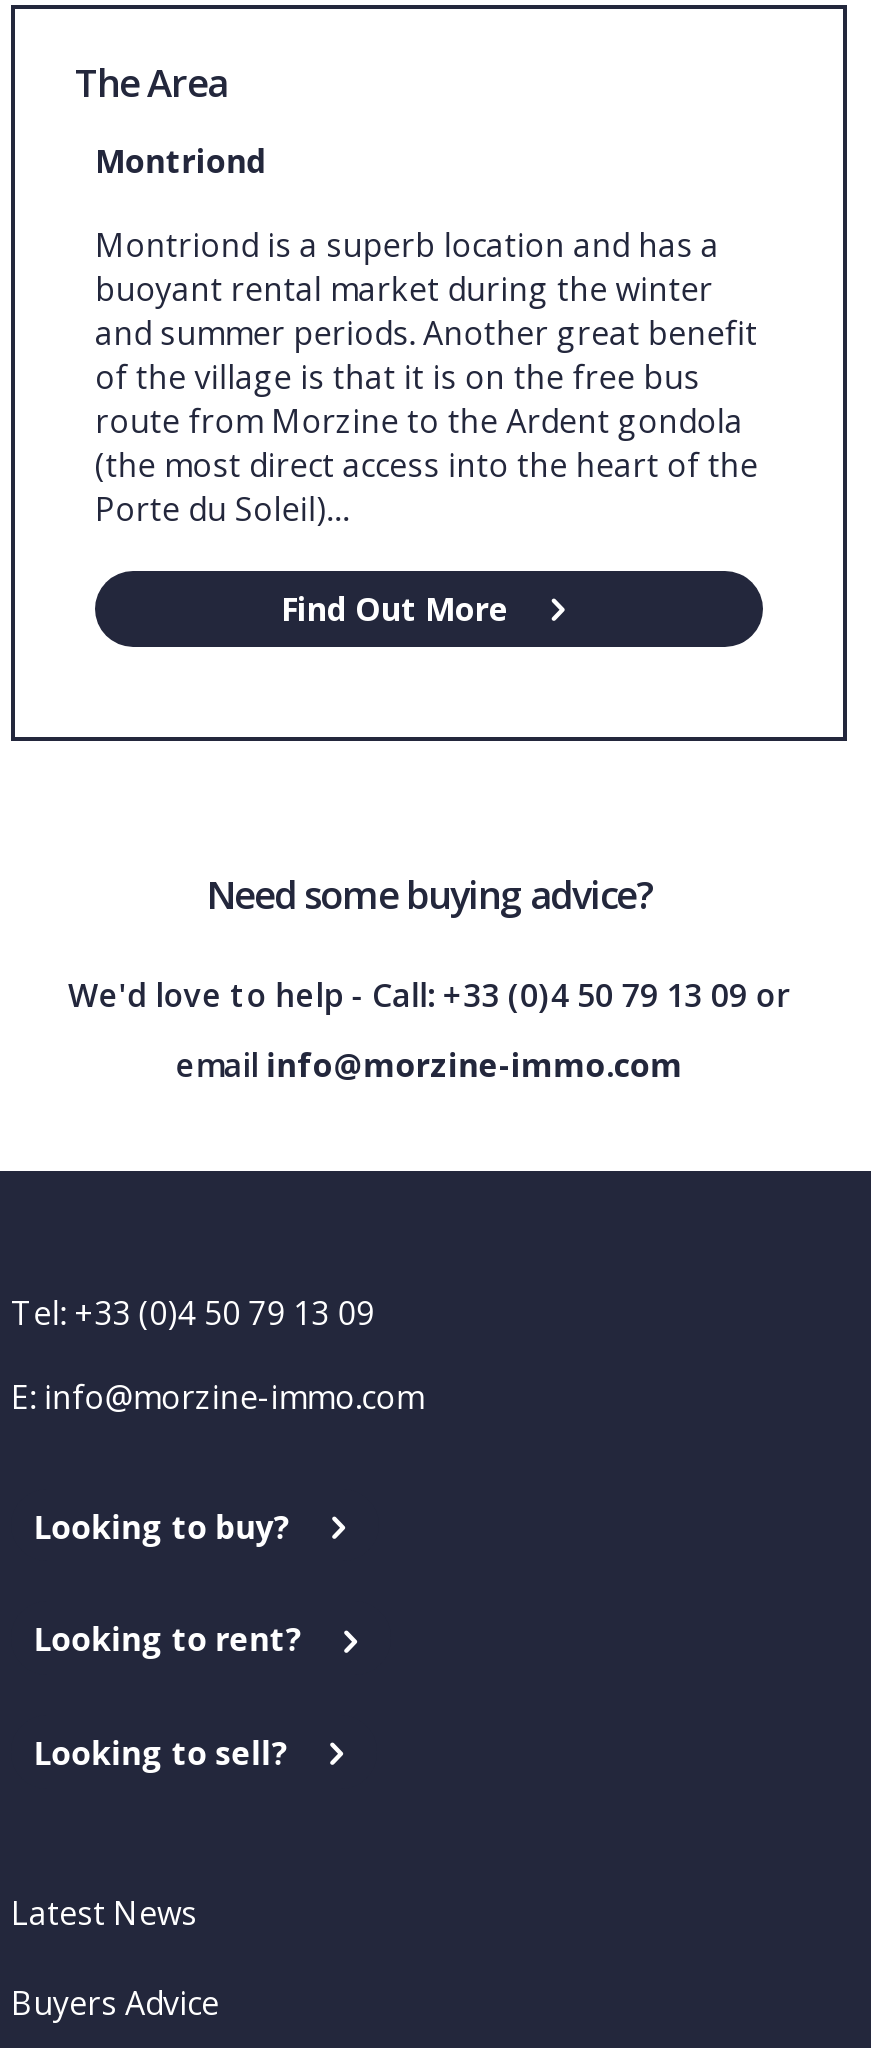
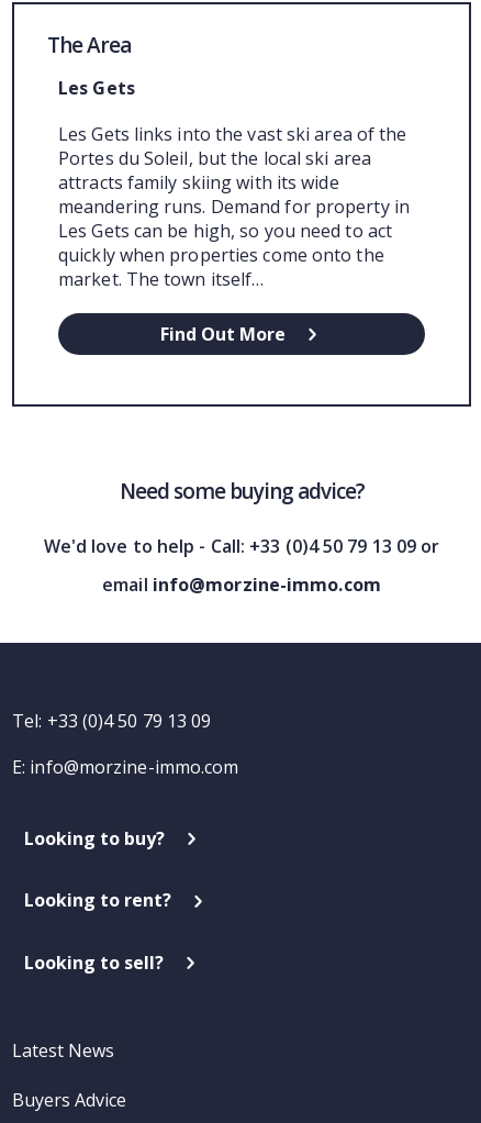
[95,138,267,182] Montriond -> [58,75,135,100] Les Gets
[95,222,758,530] Montriond is a superb location and has a | buoyant rental market during the winter | and summer periods. Another great benefit | of the village is that it is on the free bus | route from Morzine to the Ardent gondola | (the most direct access into the heart of the | Porte du Soleil)… -> [58,122,410,291] Les Gets links into the vast ski area of the | Portes du Soleil, but the local ski area | attracts family skiing with its wide | meandering runs. Demand for property in | Les Gets can be high, so you need to act | quickly when properties come onto the | market. The town itself…

